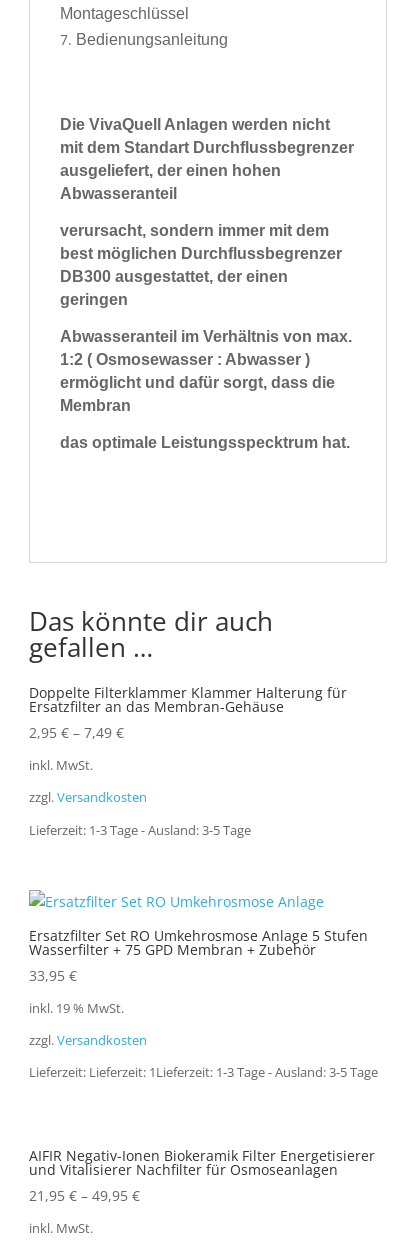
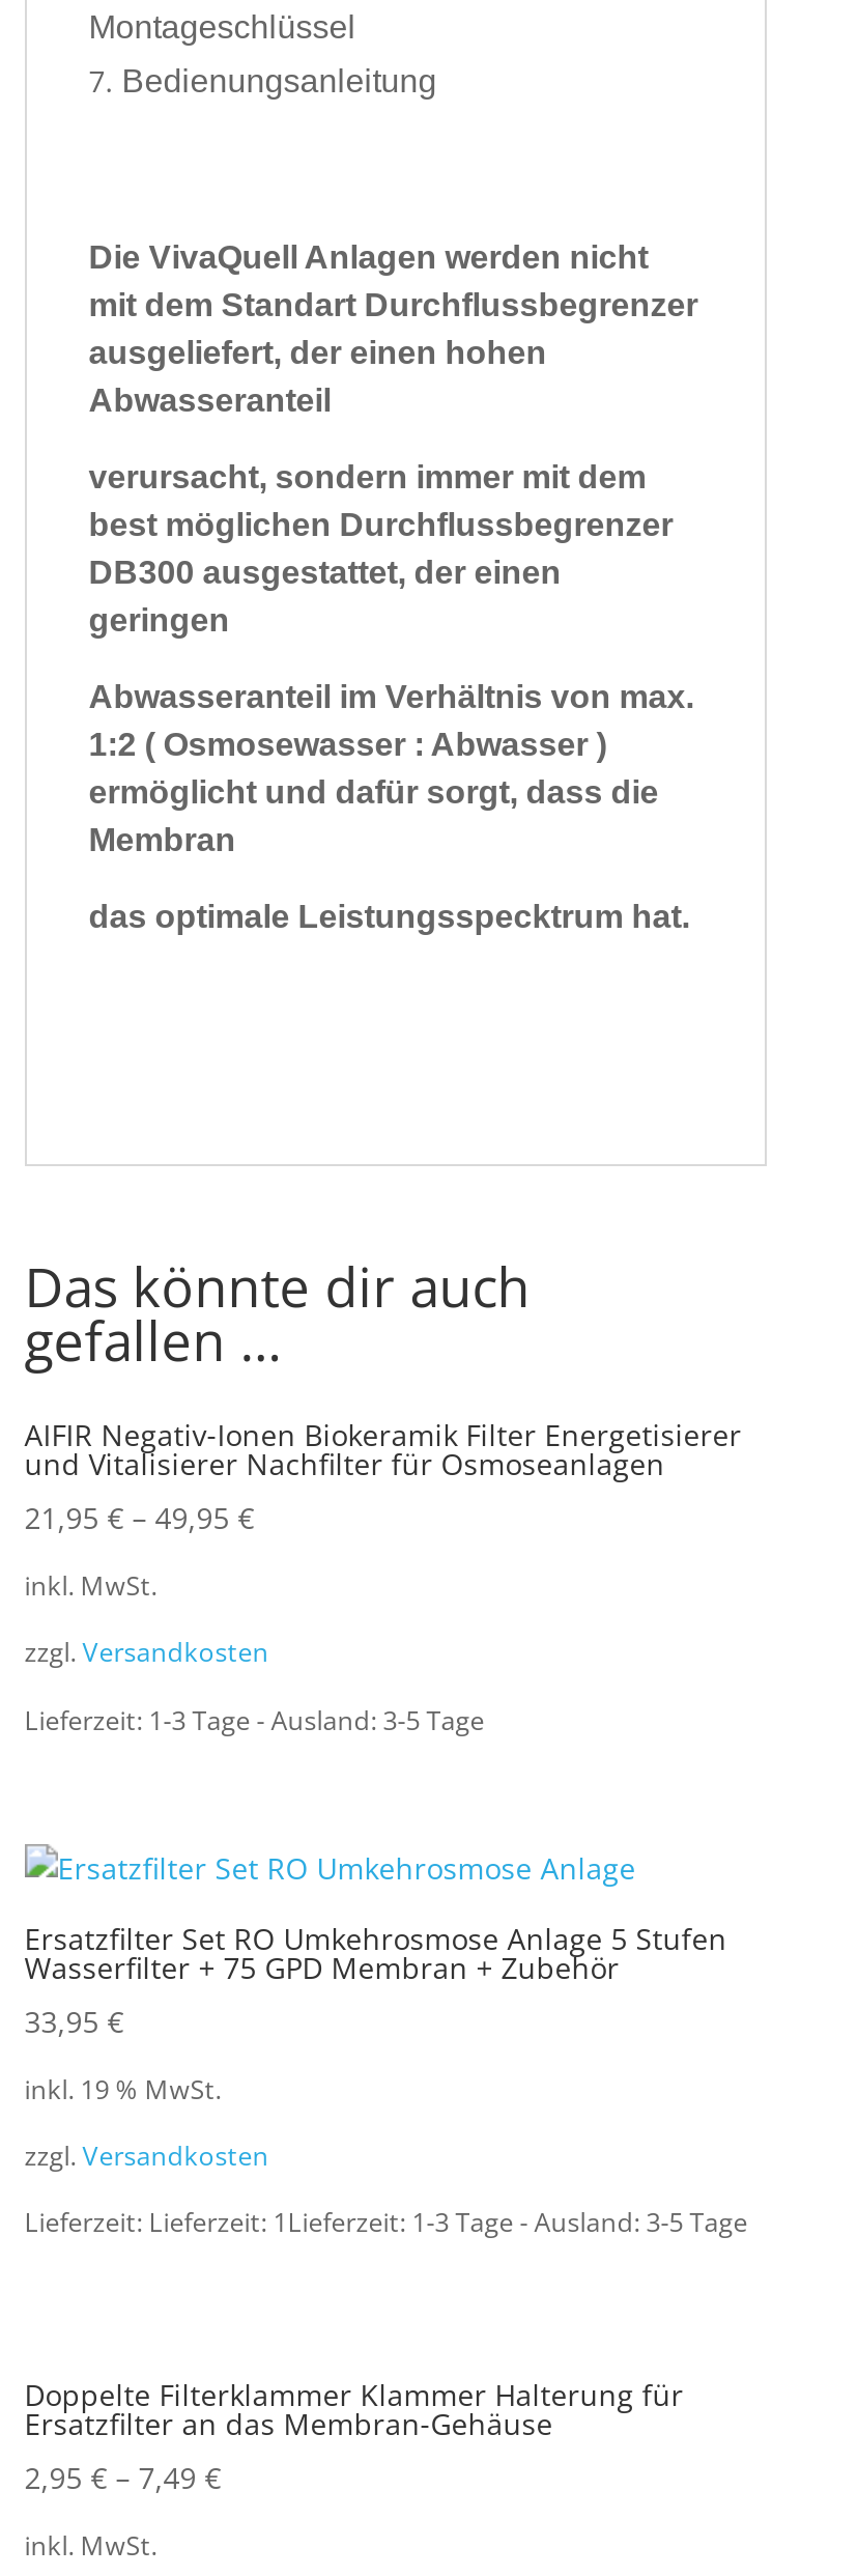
moved [29,683,347,742] -> [24,2374,683,2496]: Doppelte Filterklammer Klammer Halterung für | Ersatzfilter an das Membran-Gehäuse | 2,95 €– 7,49 €
moved [29,1145,375,1204] -> [24,1415,742,1537]: AIFIR Negativ-Ionen Biokeramik Filter Energetisierer | und Vitalisierer Nachfilter für Osmoseanlagen | 21,95 €– 49,95 €

